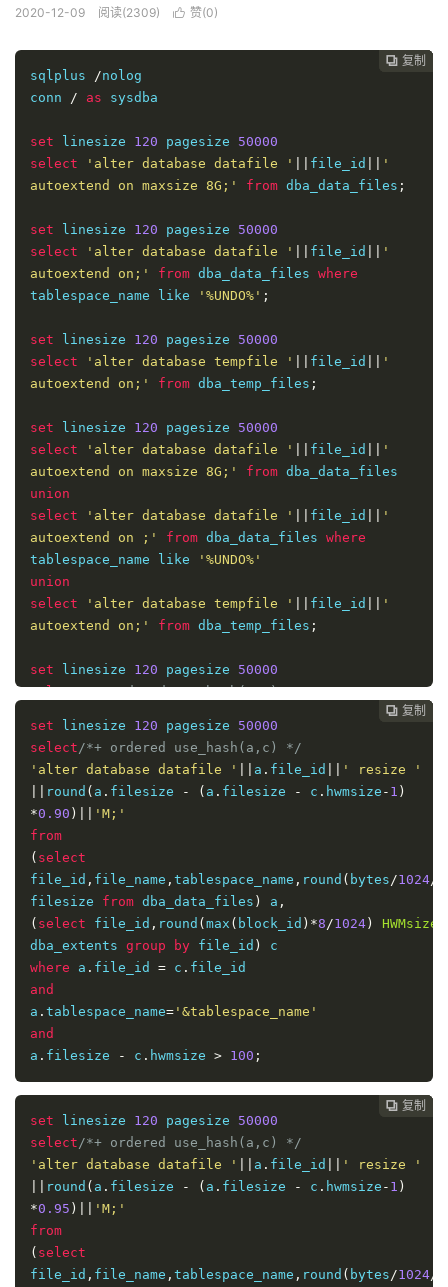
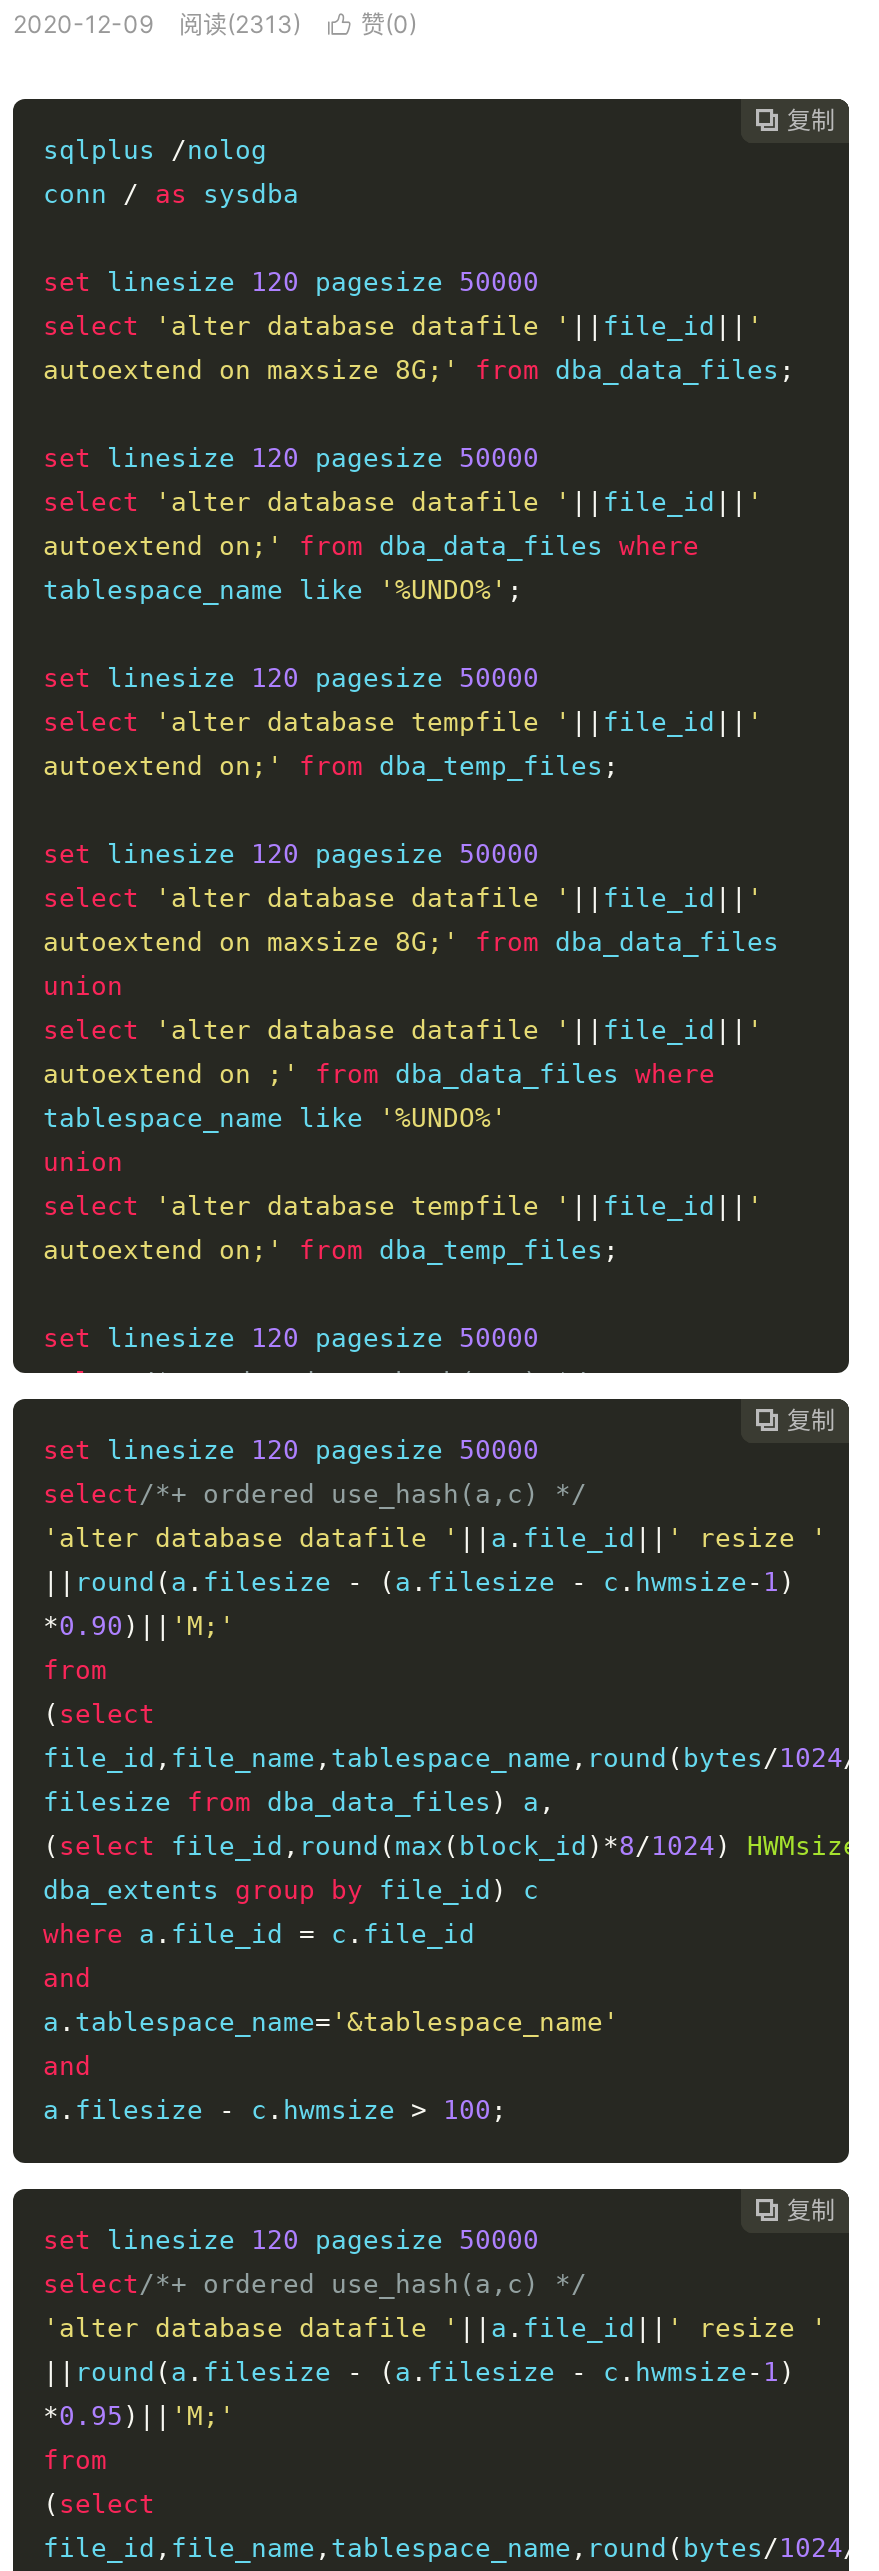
[98,5,160,20] 阅读(2309) -> [179,9,301,39] 阅读(2313)

